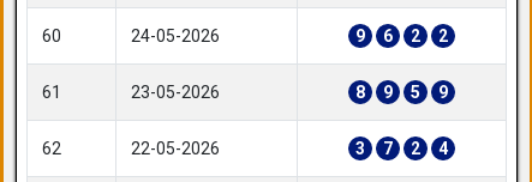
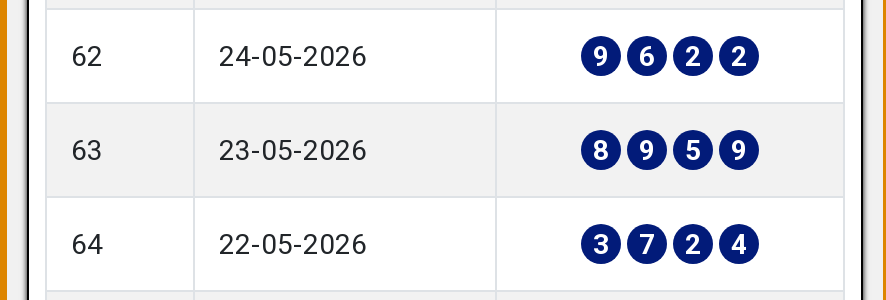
[42,26,61,45] 60 -> [71,39,103,71] 62
[42,82,61,101] 61 -> [71,133,103,165] 63
[42,138,61,158] 62 -> [71,227,103,259] 64

